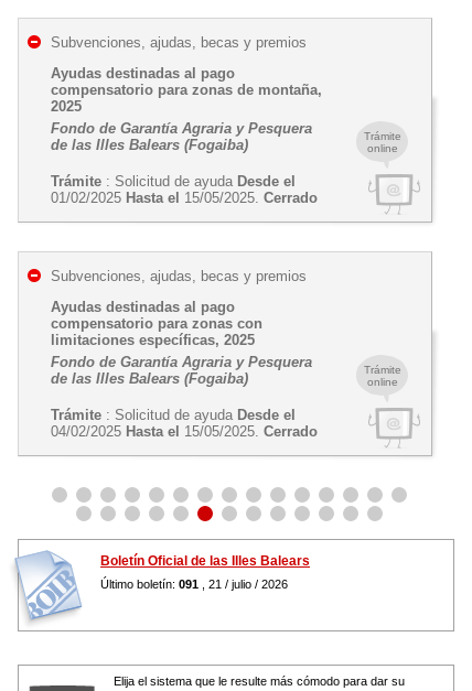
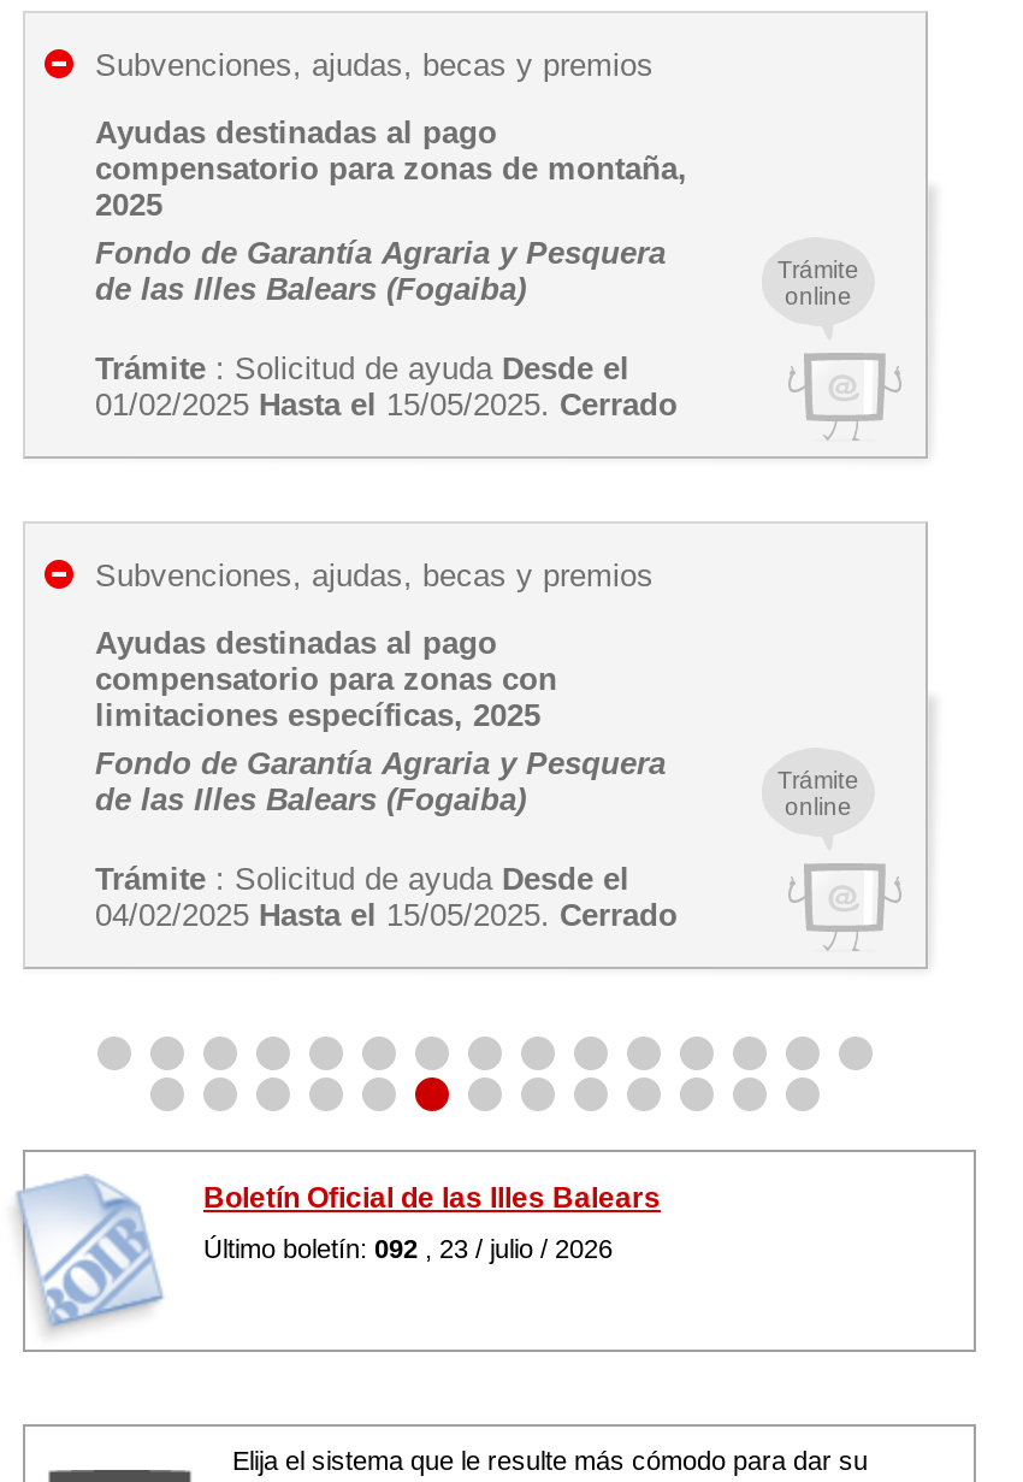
[100,577,288,591] Último boletín: 091, 21 / julio / 2026 -> [203,1234,613,1263] Último boletín: 092, 23 / julio / 2026

